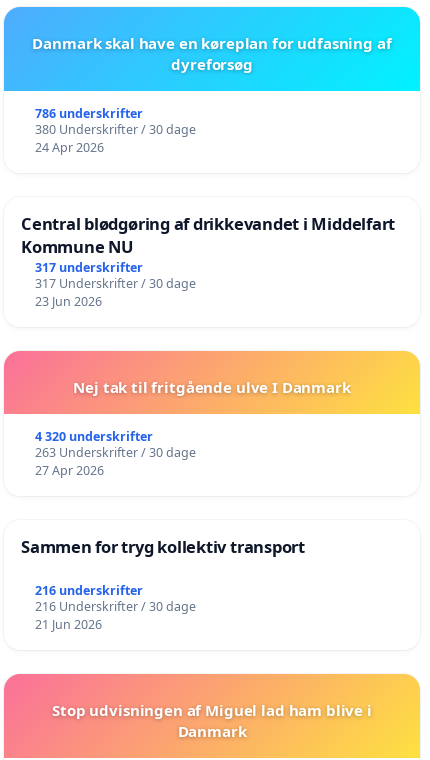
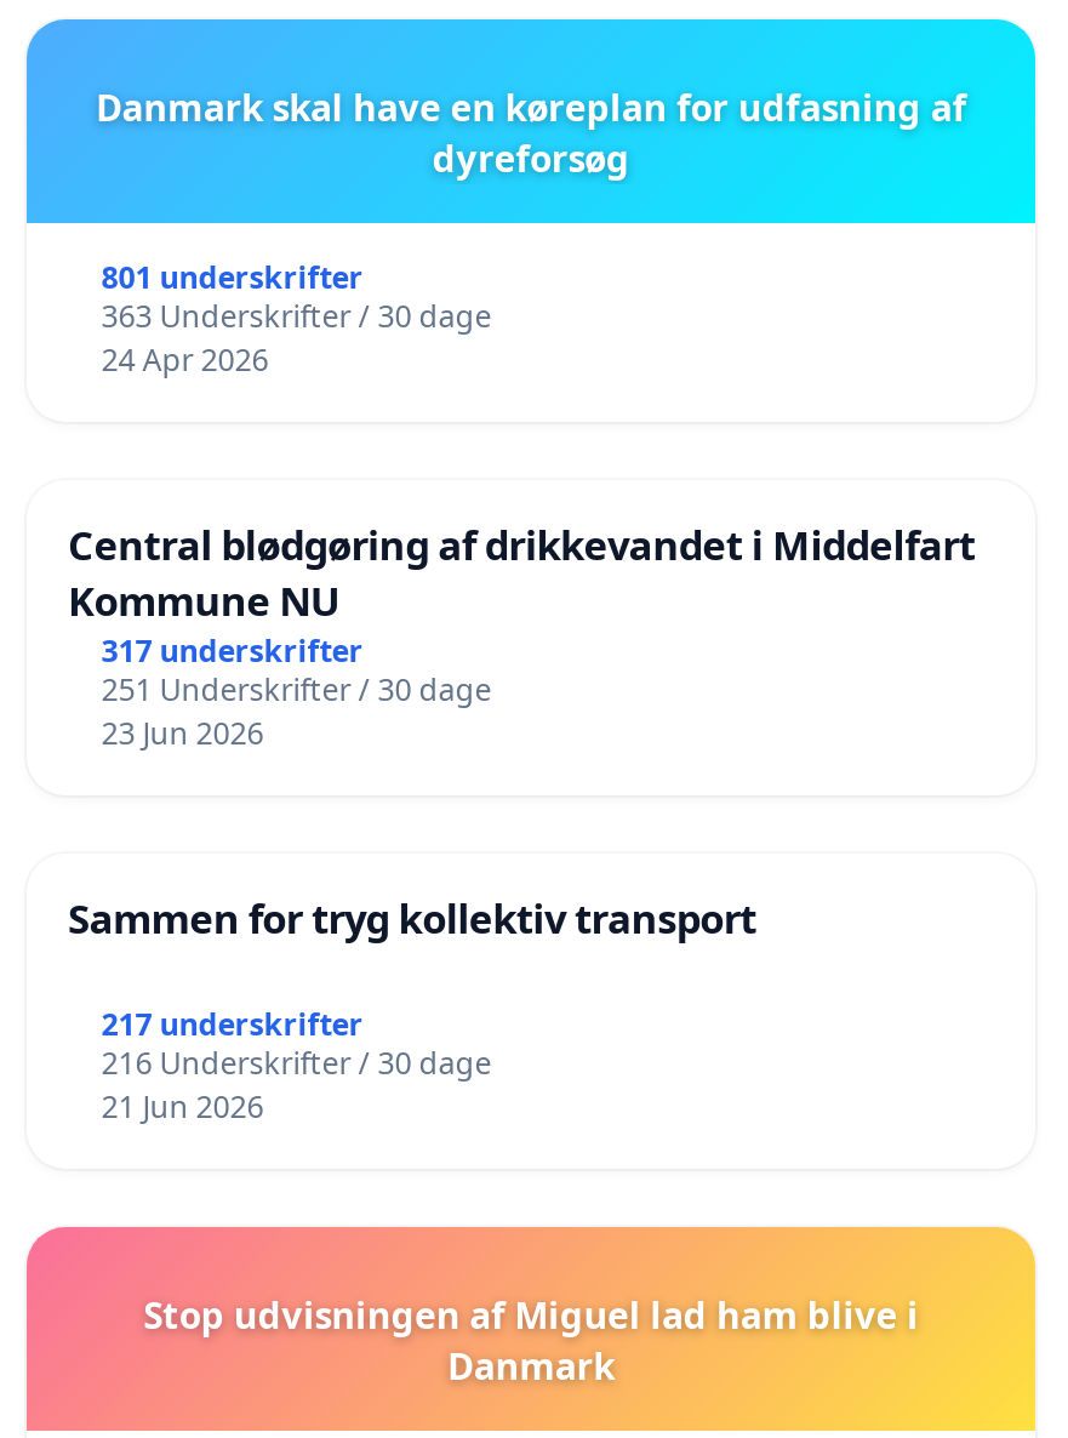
[35,105,143,122] 786 underskrifter -> [101,258,363,299] 801 underskrifter
[35,121,196,138] 380 Underskrifter / 30 dage -> [101,296,492,338] 363 Underskrifter / 30 dage
[35,275,196,292] 317 Underskrifter / 30 dage -> [101,670,492,711] 251 Underskrifter / 30 dage
[35,377,351,479] Nej tak til fritgående ulve I Danmark | 4 320 underskrifter | 263 Underskrifter / 30 dage | 27 Apr 2026 -> none
[35,582,143,599] 216 underskrifter -> [101,1004,363,1045] 217 underskrifter

